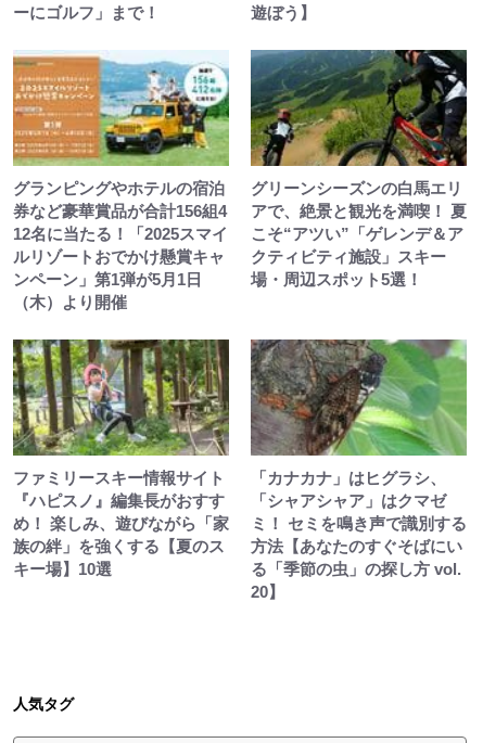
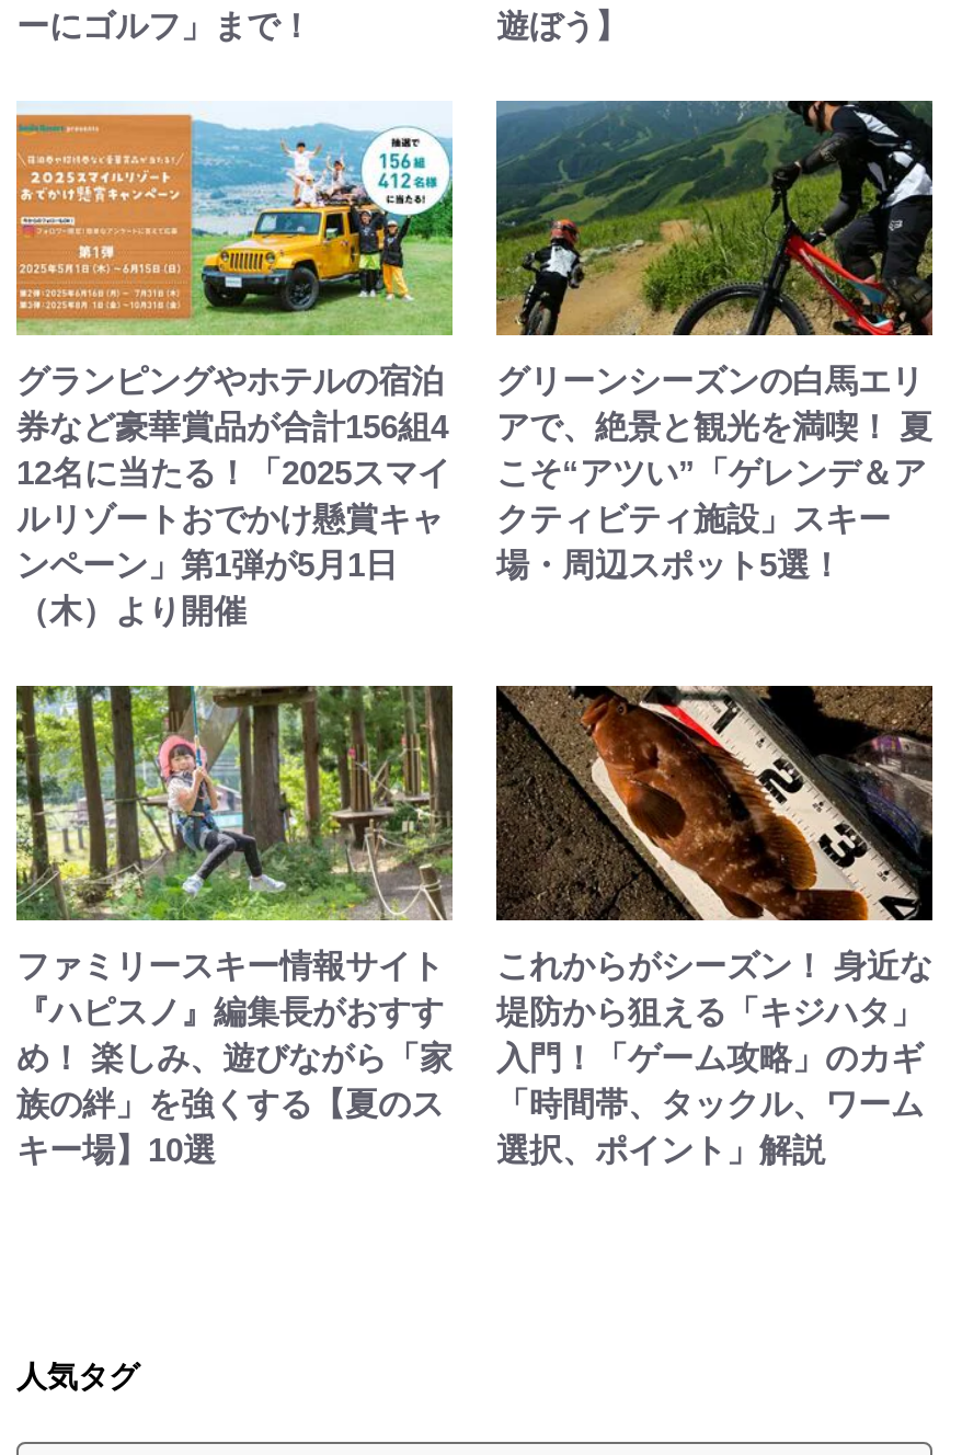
[250,338,468,600] [image] | 「カナカナ」はヒグラシ、 | 「シャアシャア」はクマゼ | ミ！ セミを鳴き声で識別する | 方法【あなたのすぐそばにい | る「季節の虫」の探し方 vol. | 20】 -> [496,684,935,1167] [image] | これからがシーズン！ 身近な | 堤防から狙える「キジハタ」 | 入門！「ゲーム攻略」のカギ | 「時間帯、タックル、ワーム | 選択、ポイント」解説

